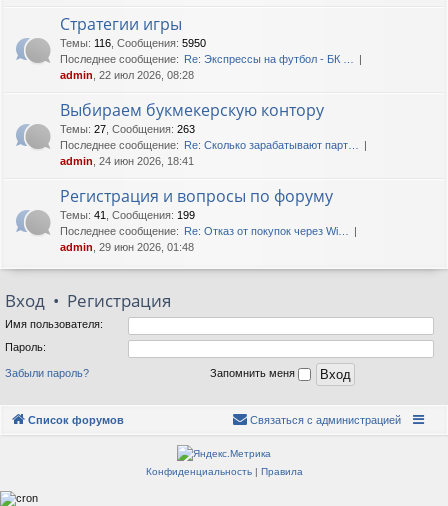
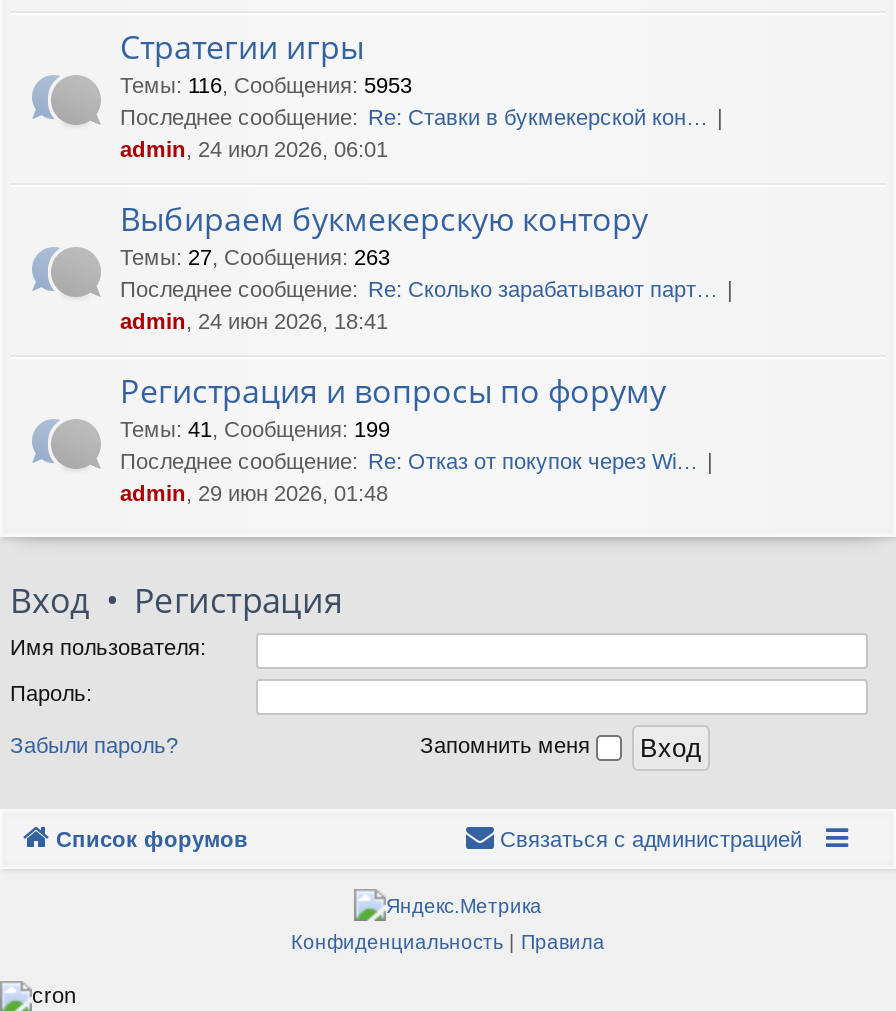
[60,36,354,80] Темы: 116, Сообщения: 5950 | Последнее сообщение: Re: Экспрессы на футбол - БК … | admin, 22 июл 2026, 08:28 -> [120,72,708,160] Темы: 116, Сообщения: 5953 | Последнее сообщение: Re: Ставки в букмекерской кон… | admin, 24 июл 2026, 06:01

